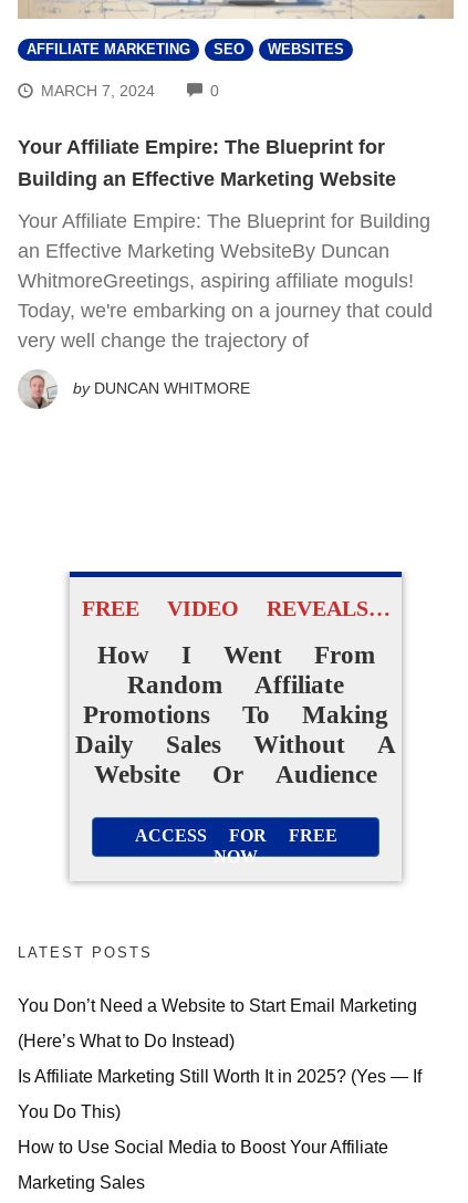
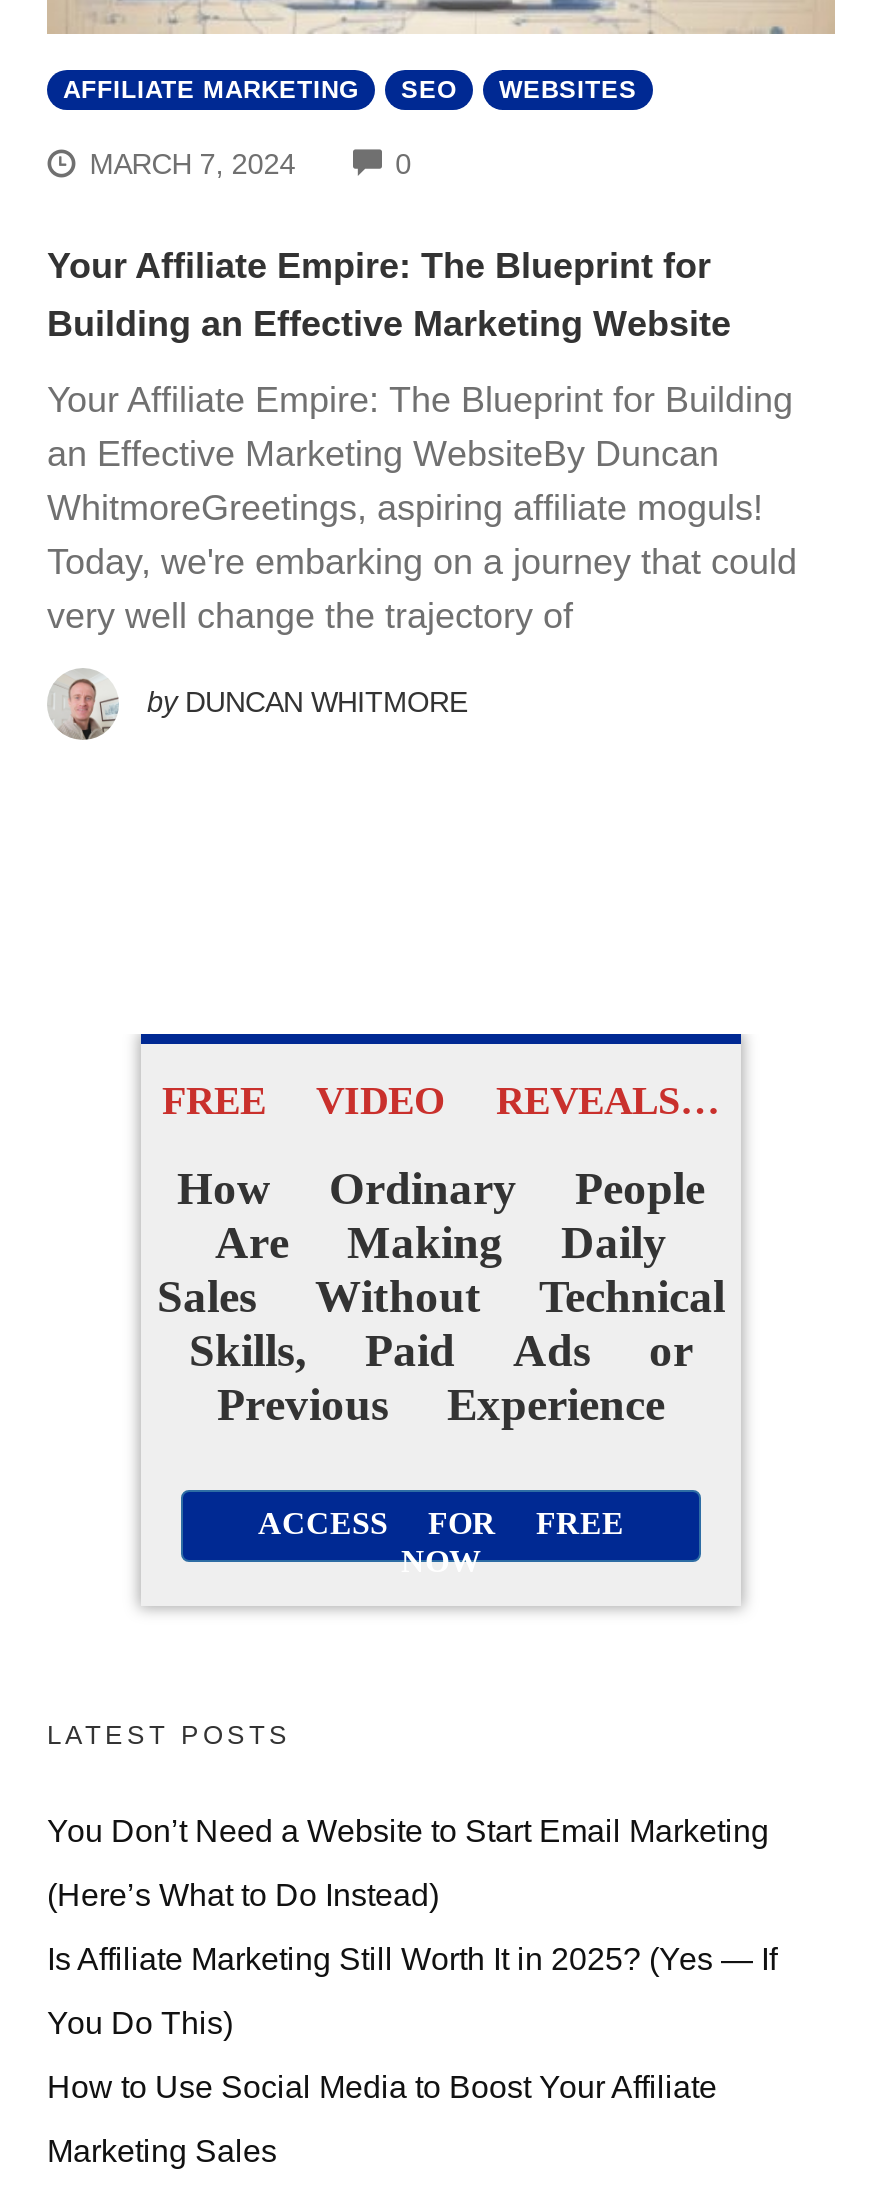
[75,641,396,790] How I Went From | Random Affiliate | Promotions To Making | Daily Sales Without A | Website Or Audience -> [157,1163,725,1433] How Ordinary People | Are Making Daily | Sales Without Technical | Skills, Paid Ads or | Previous Experience

